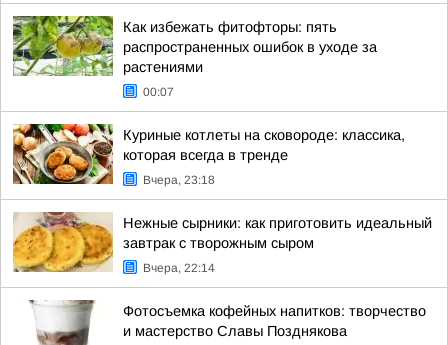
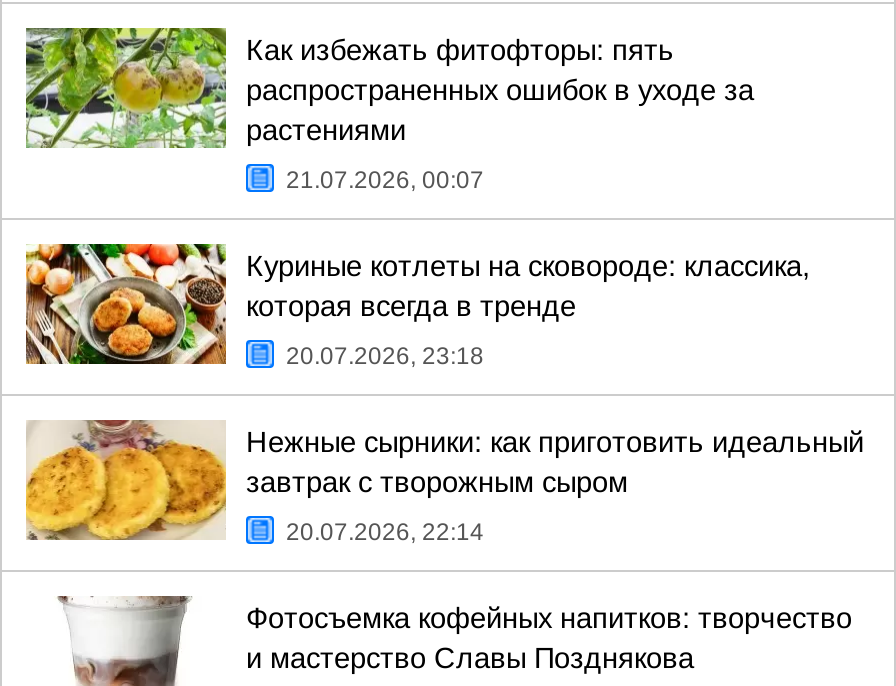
[143,85,174,99] 00:07 -> [286,166,484,194] 21.07.2026, 00:07
[143,173,215,187] Вчера, 23:18 -> [286,342,484,370] 20.07.2026, 23:18
[143,261,215,275] Вчера, 22:14 -> [286,518,484,546] 20.07.2026, 22:14

